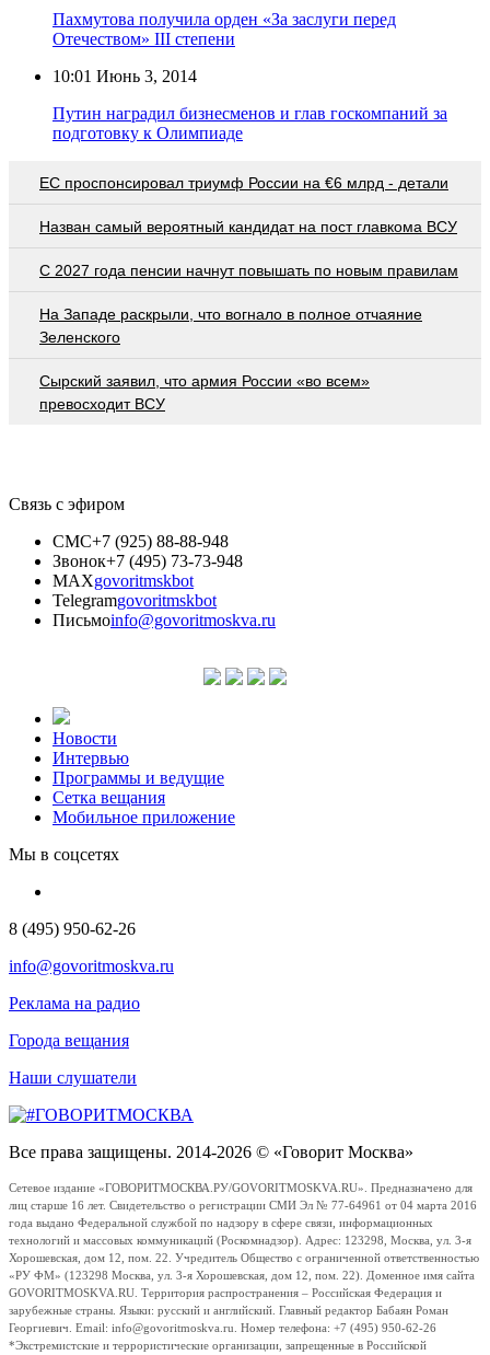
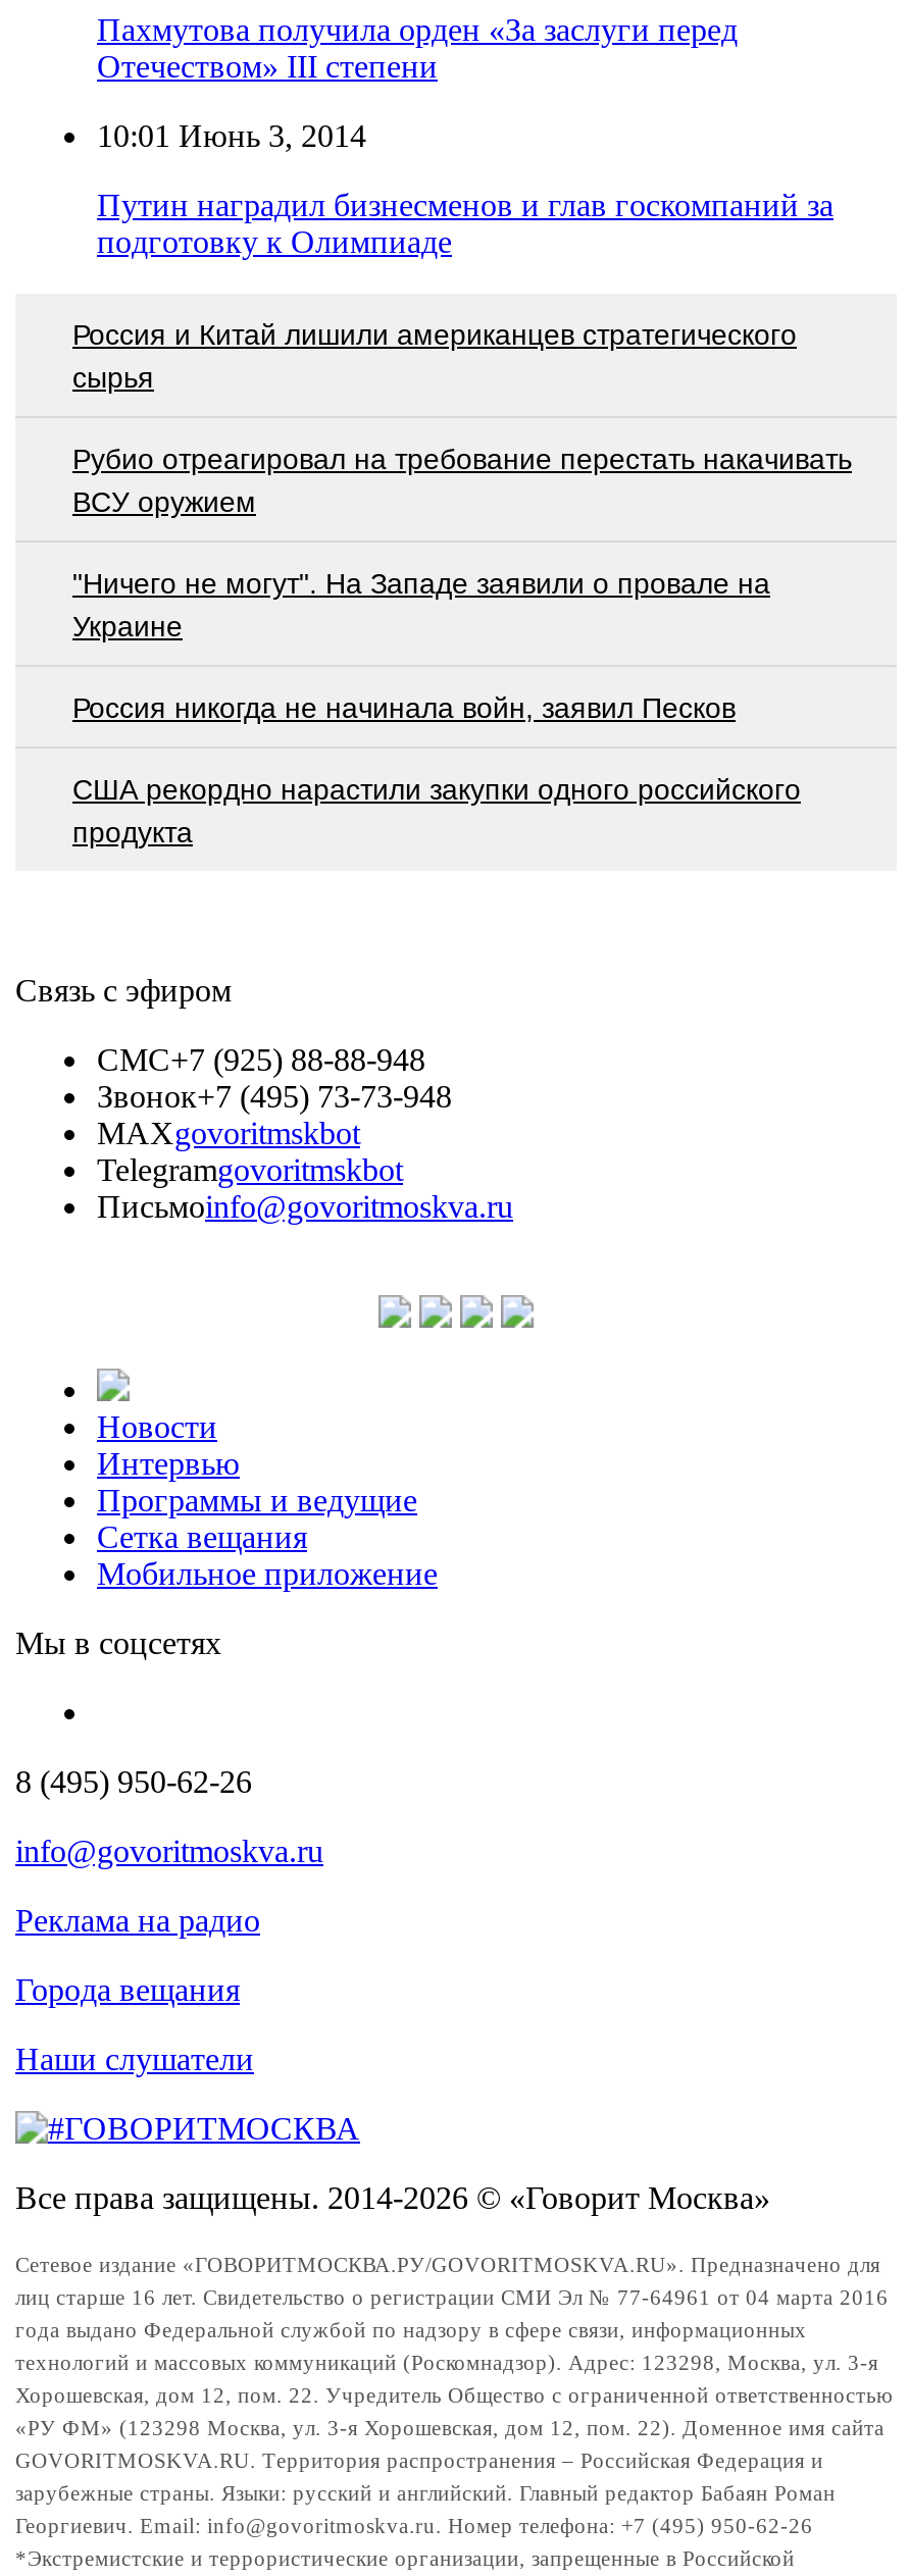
[39,174,448,191] EC проспонсировал триумф России на €6 млрд - детали -> [72,317,797,393] Россия и Китай лишили американцев стратегического | сырья
[39,217,457,235] Назван самый вероятный кандидат на пост главкома ВСУ -> [72,442,852,517] Рубио отреагировал на требование перестать накачивать | ВСУ оружием
[39,261,458,279] С 2027 года пенсии начнут повышать по новым правилам -> [72,566,770,642] "Ничего не могут". На Западе заявили о провале на | Украине
[39,305,422,345] На Западе раскрыли, что вогнало в полное отчаяние | Зеленского -> [72,691,736,723] Россия никогда не начинала войн, заявил Песков
[39,372,370,412] Сырский заявил, что армия России «во всем» | превосходит ВСУ -> [72,772,801,848] США рекордно нарастили закупки одного российского | продукта

